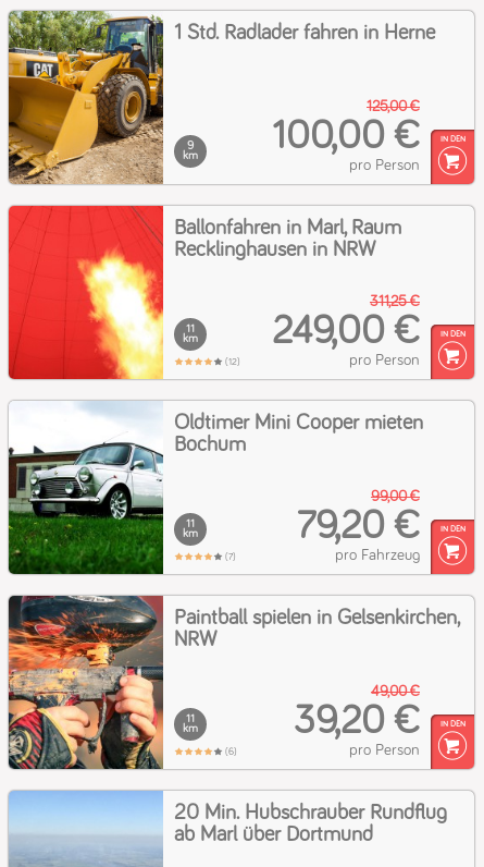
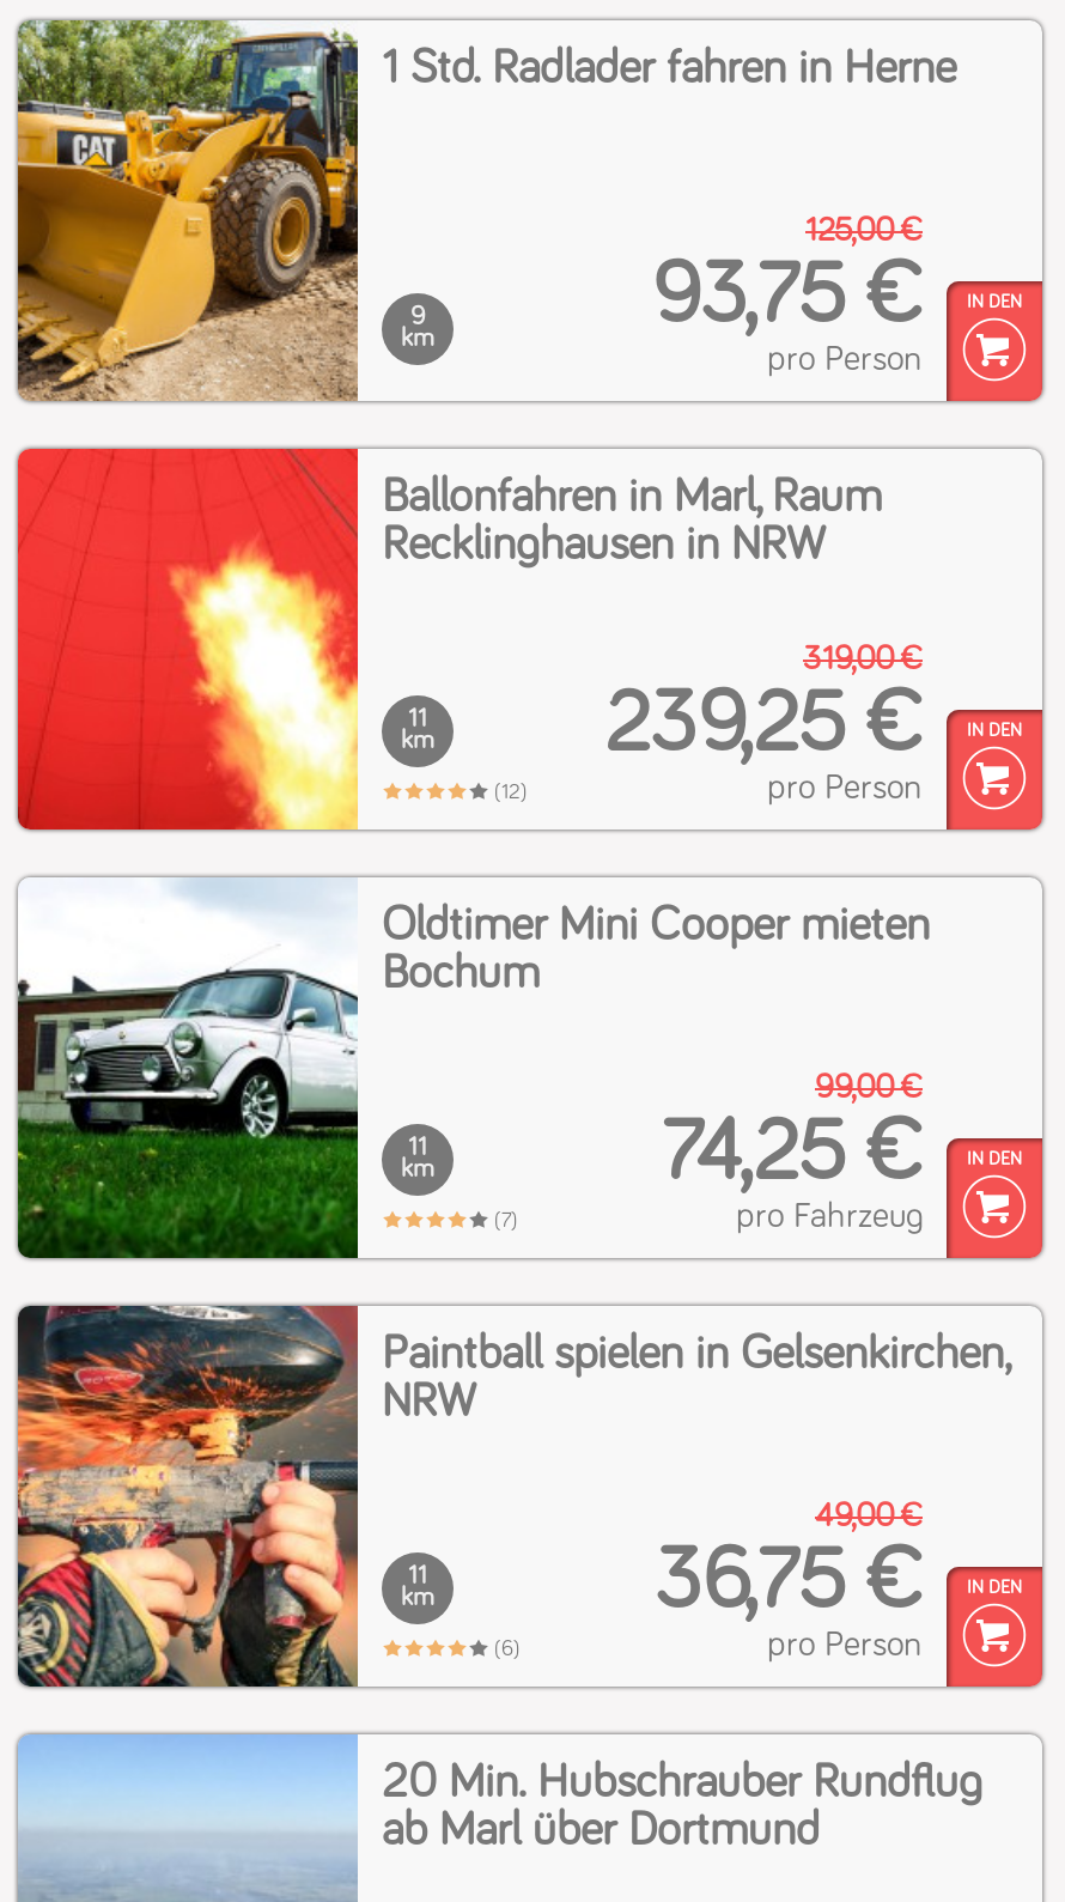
[272,118,420,157] 100,00 € -> [652,255,923,341] 93,75 €
[370,294,420,309] 311,25 € -> [803,643,923,676] 319,00 €
[272,313,420,352] 249,00 € -> [604,683,923,770] 239,25 €
[297,508,420,547] 79,20 € -> [662,1112,923,1198] 74,25 €
[294,703,420,742] 39,20 € -> [655,1541,923,1627] 36,75 €

